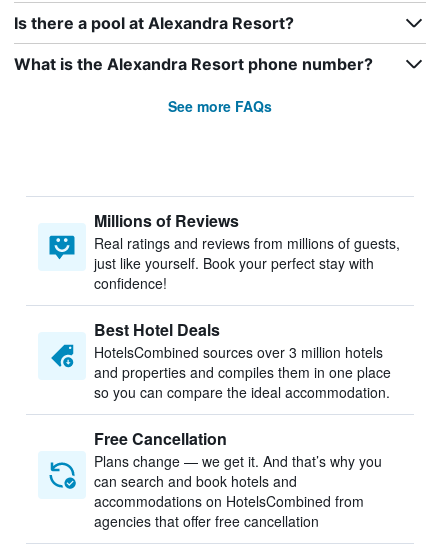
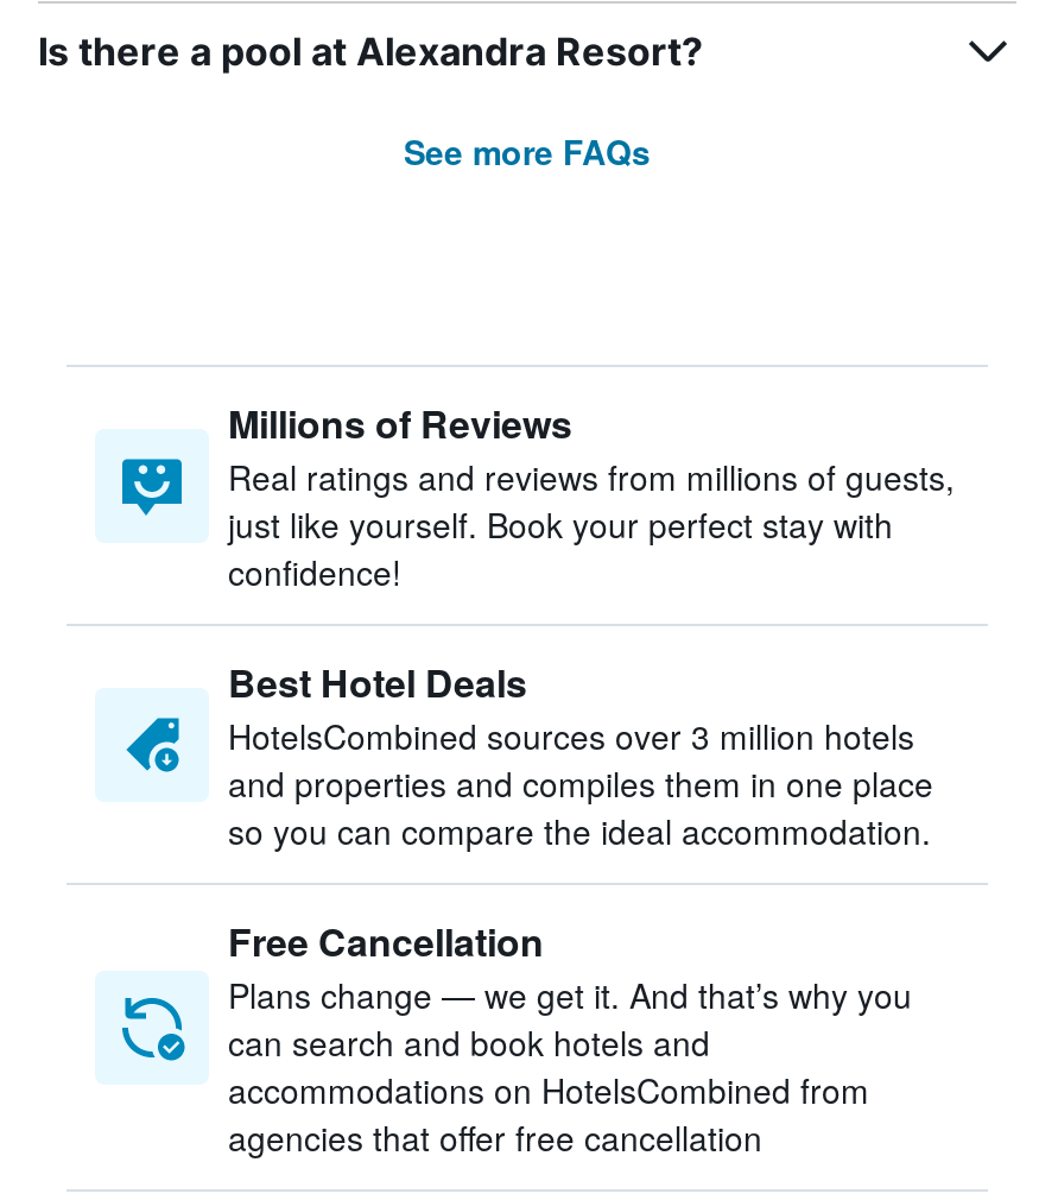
[14,54,373,74] What is the Alexandra Resort phone number? -> none

